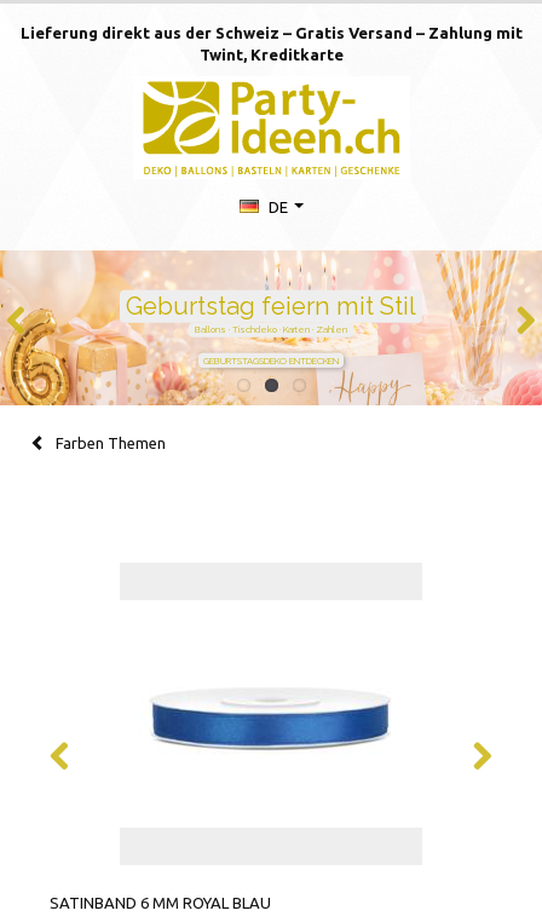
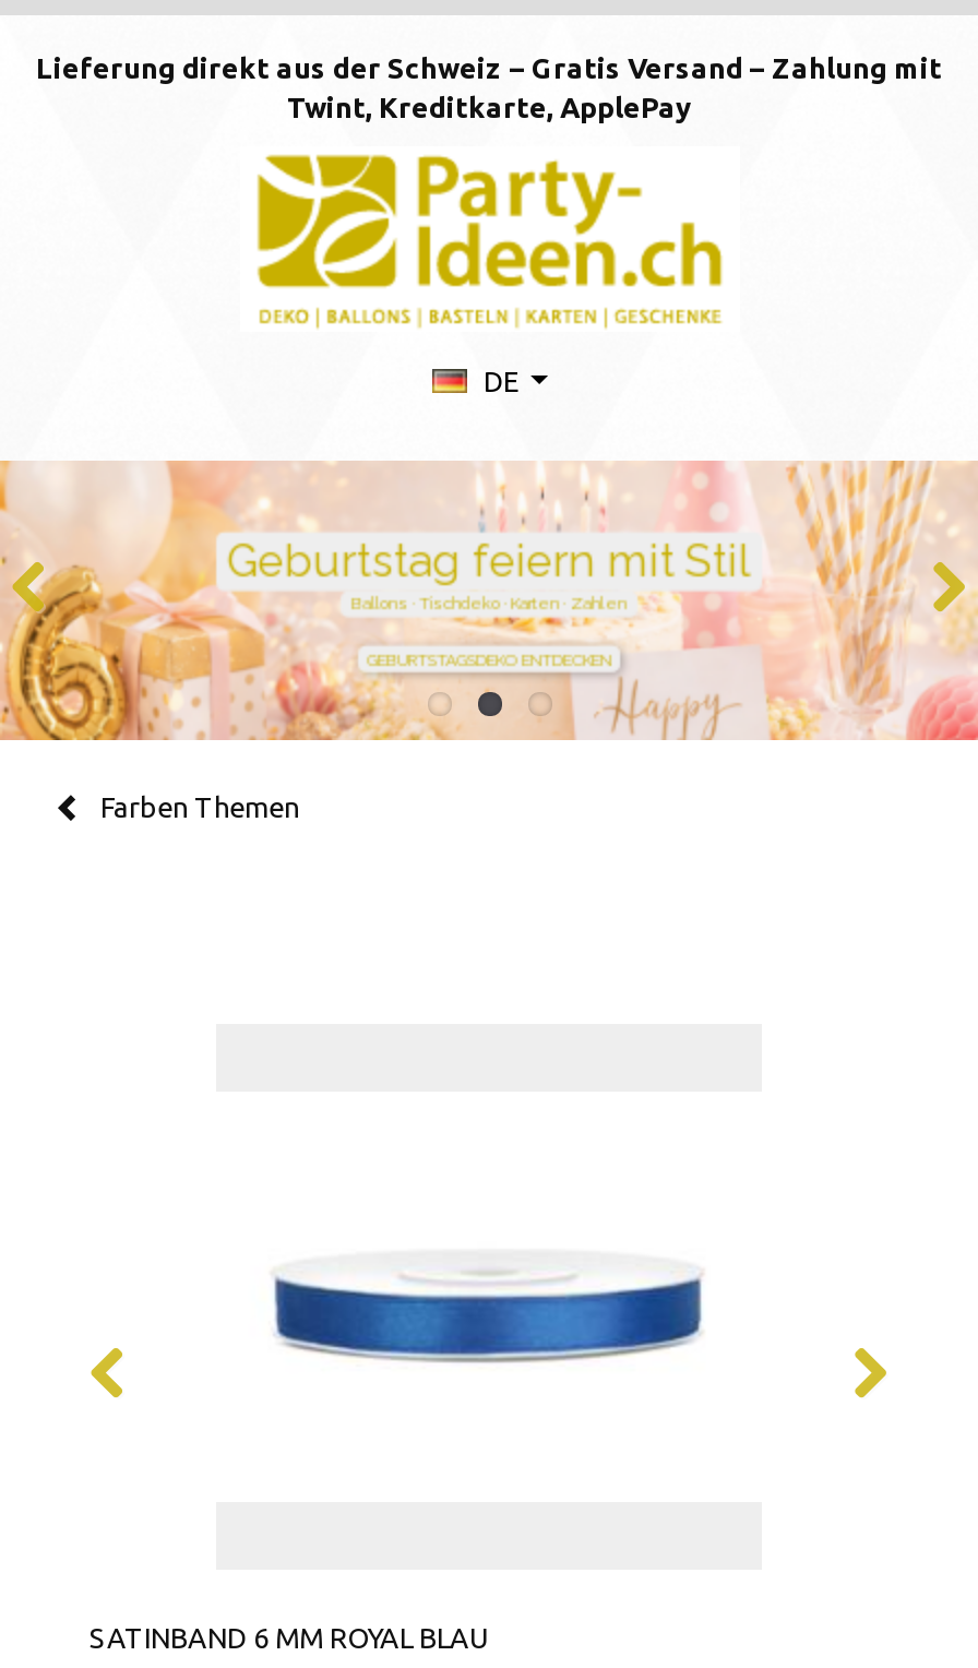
[199,45,343,62] Twint, Kreditkarte -> [287,91,691,121] Twint, Kreditkarte, ApplePay

